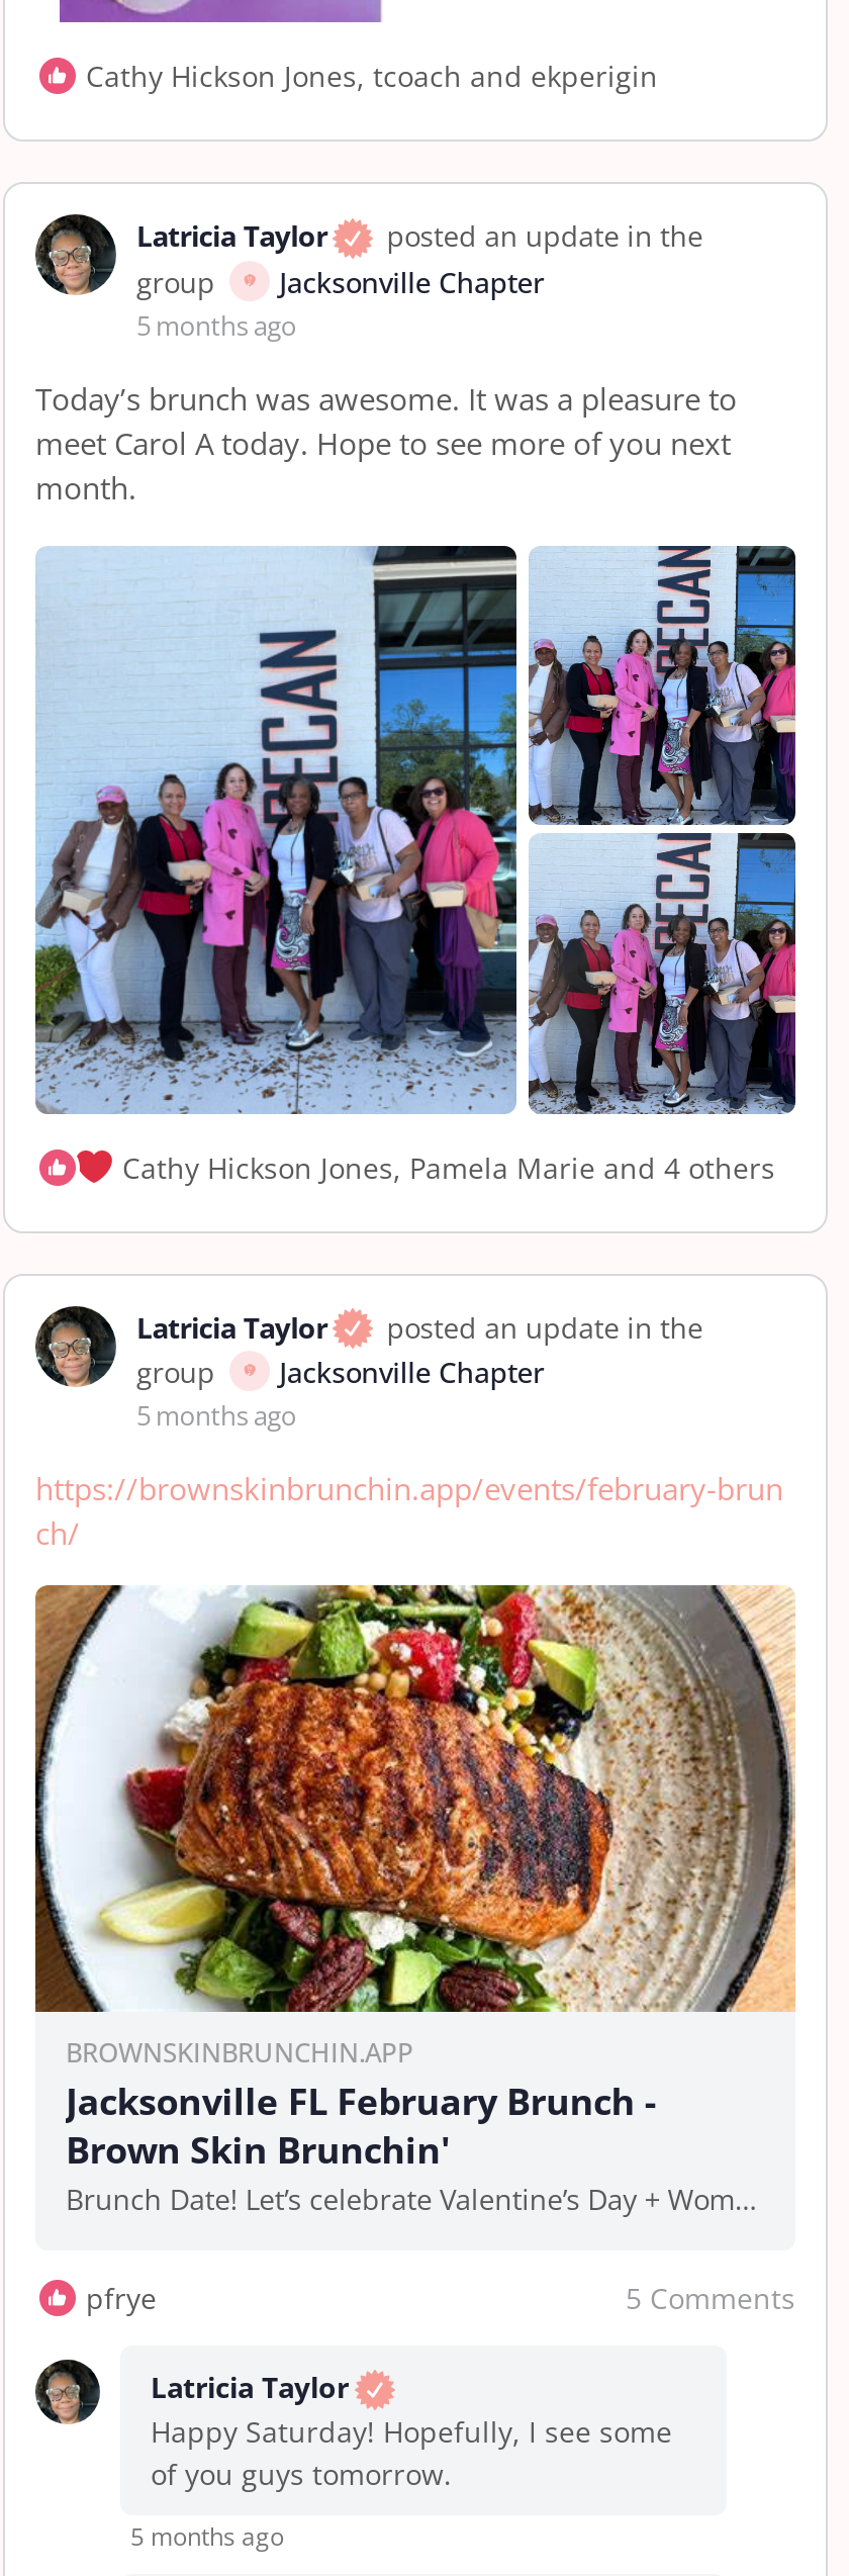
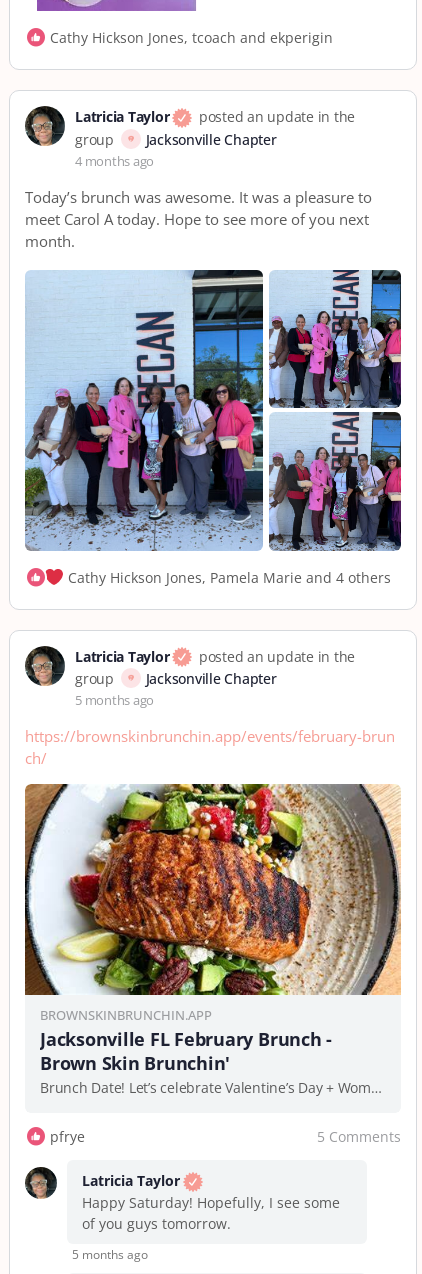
[136,306,296,343] 5 months ago -> [75,151,154,169] 4 months ago

